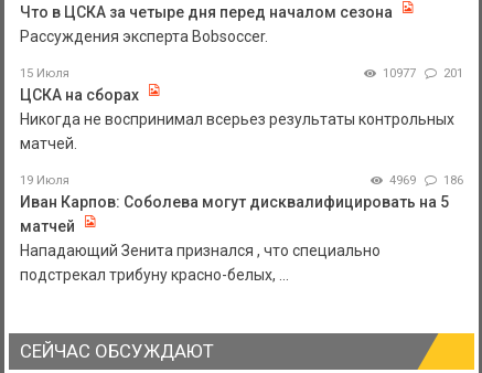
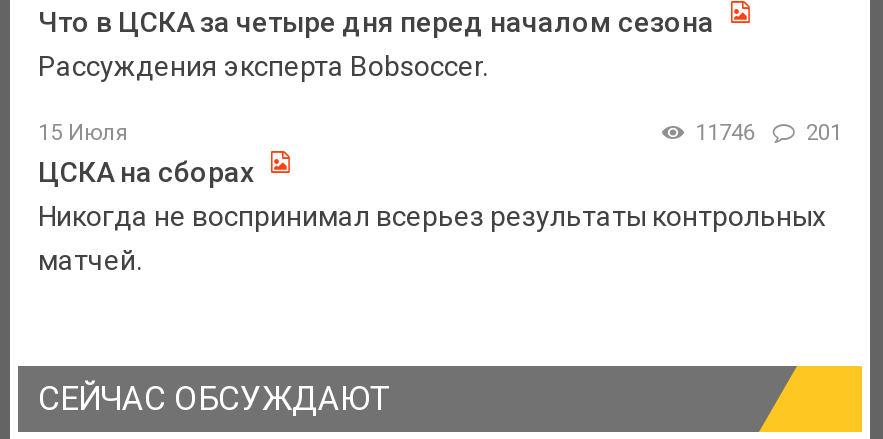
[382,66,463,80] 10977 201 -> [695,120,842,146] 11746 201
[20,173,463,283] 19 Июля | 4969 | 186 | Иван Карпов: Соболева могут дисквалифицировать на 5 | матчей | Нападающий Зенита признался , что специально | подстрекал трибуну красно-белых, ... -> none

